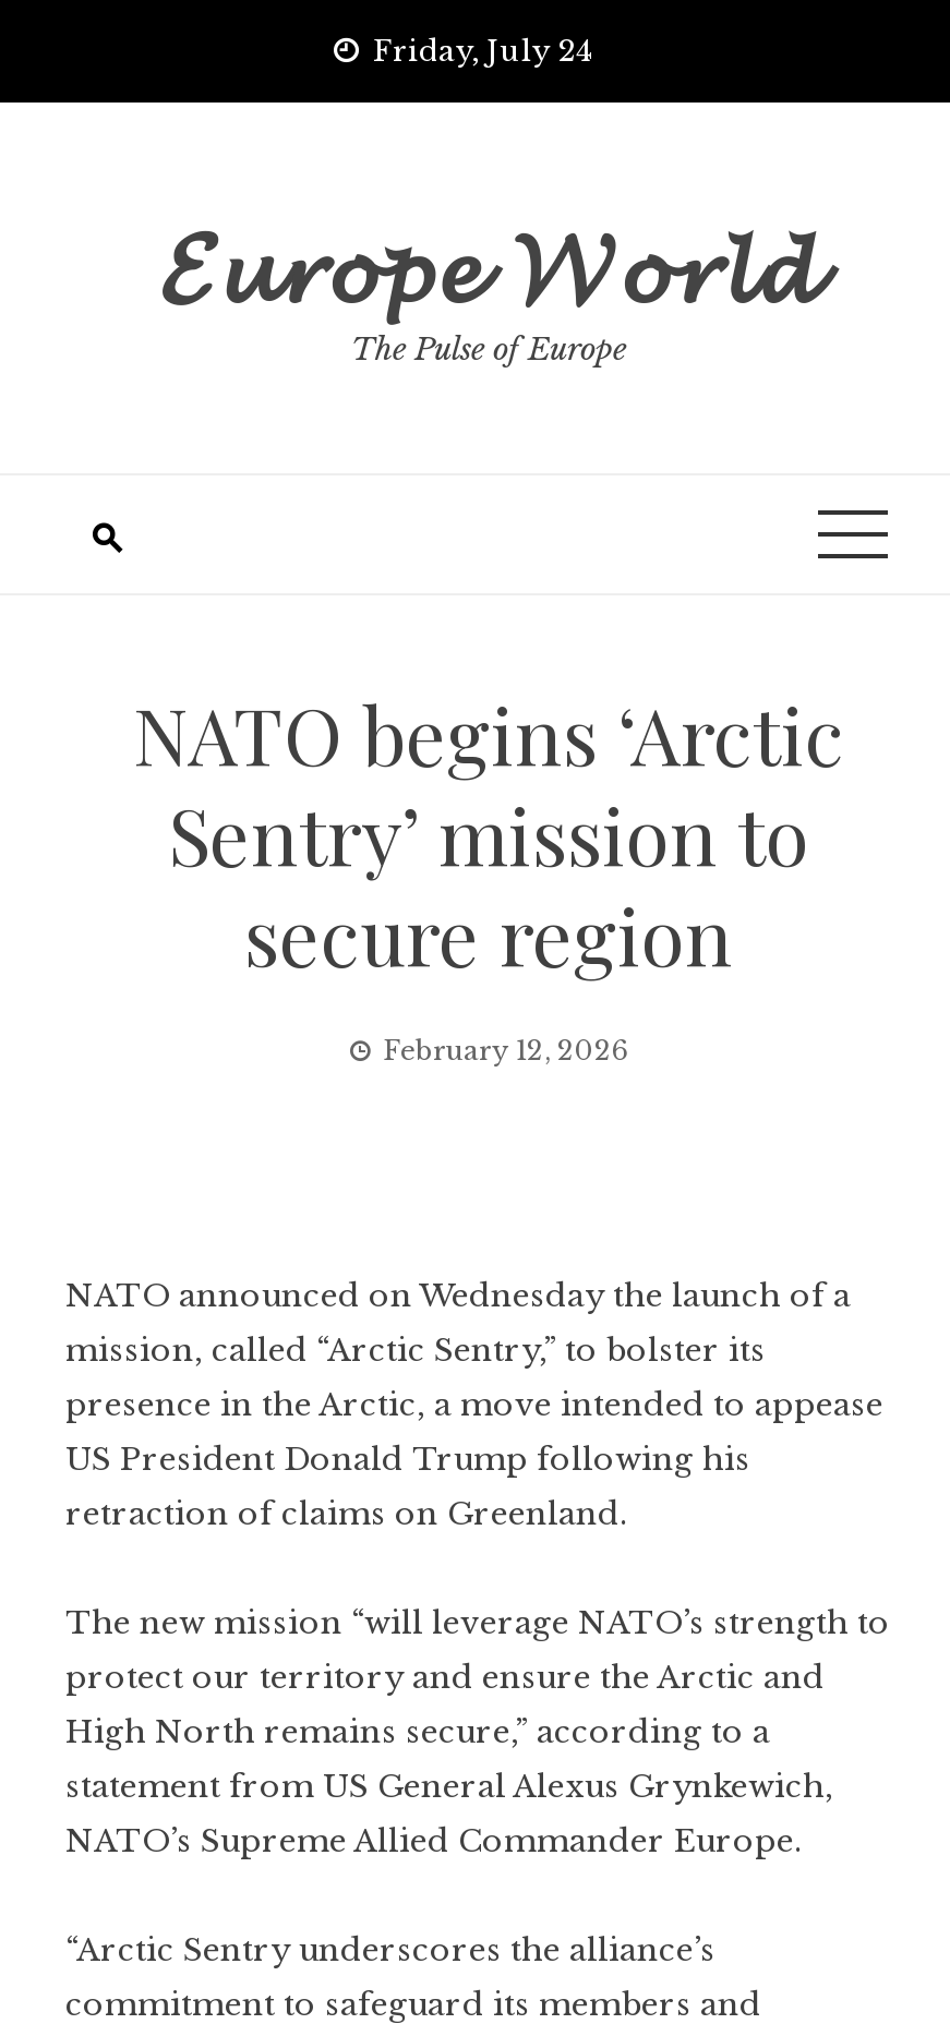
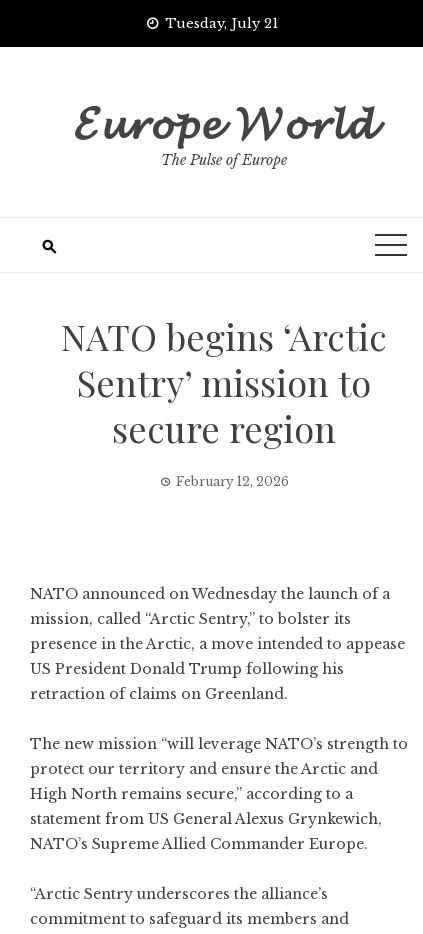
[373,33,591,70] Friday, July 24 -> [164,15,277,32] Tuesday, July 21

